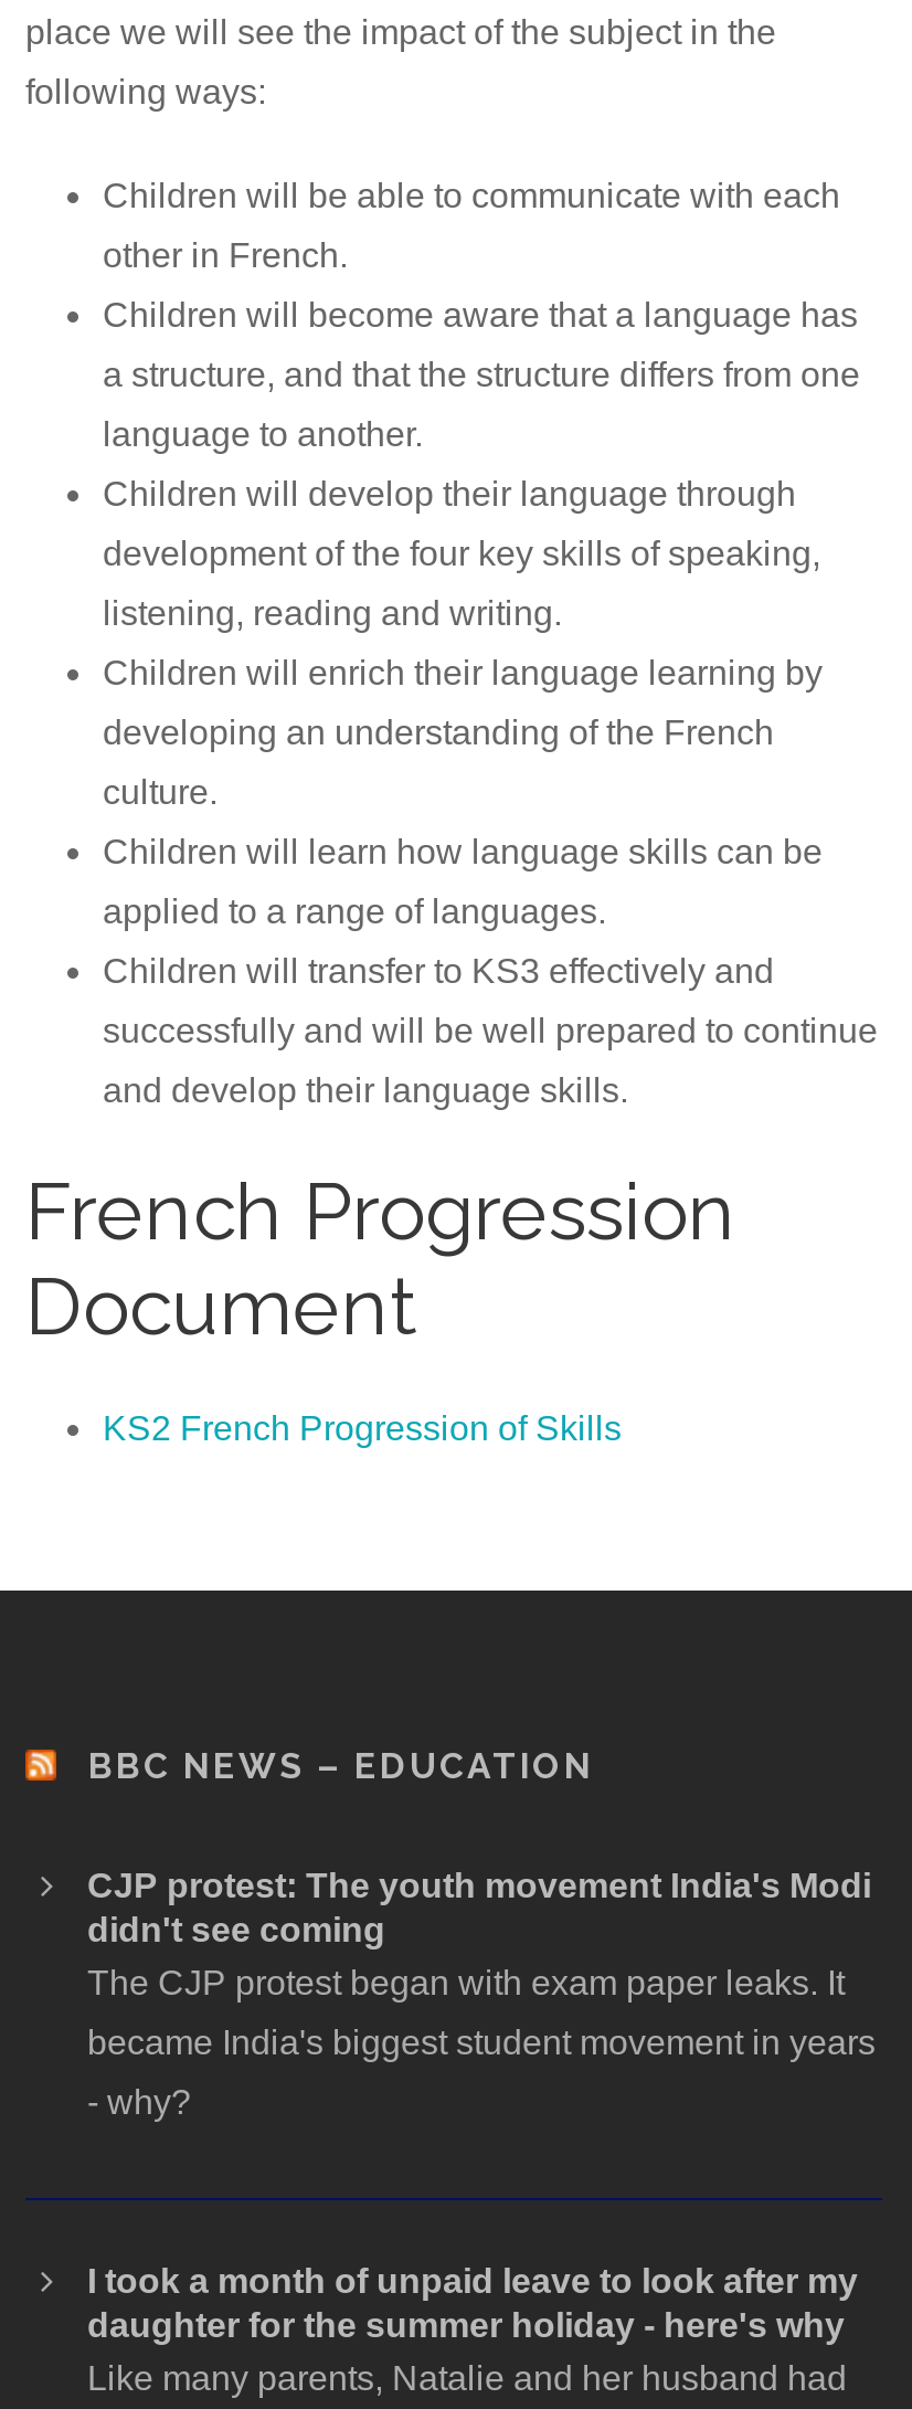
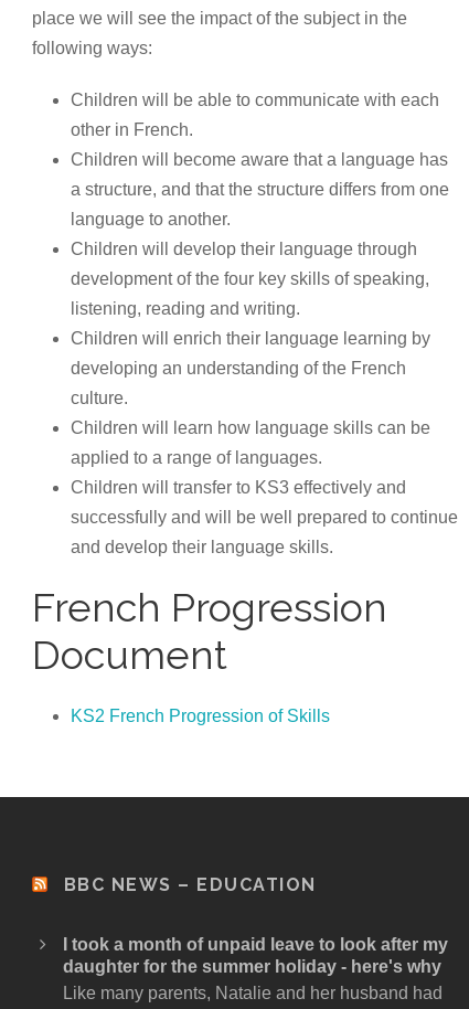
[87,1867,876,2121] CJP protest: The youth movement India's Modi | didn't see coming | The CJP protest began with exam paper leaks. It | became India's biggest student movement in years | - why? -> none

